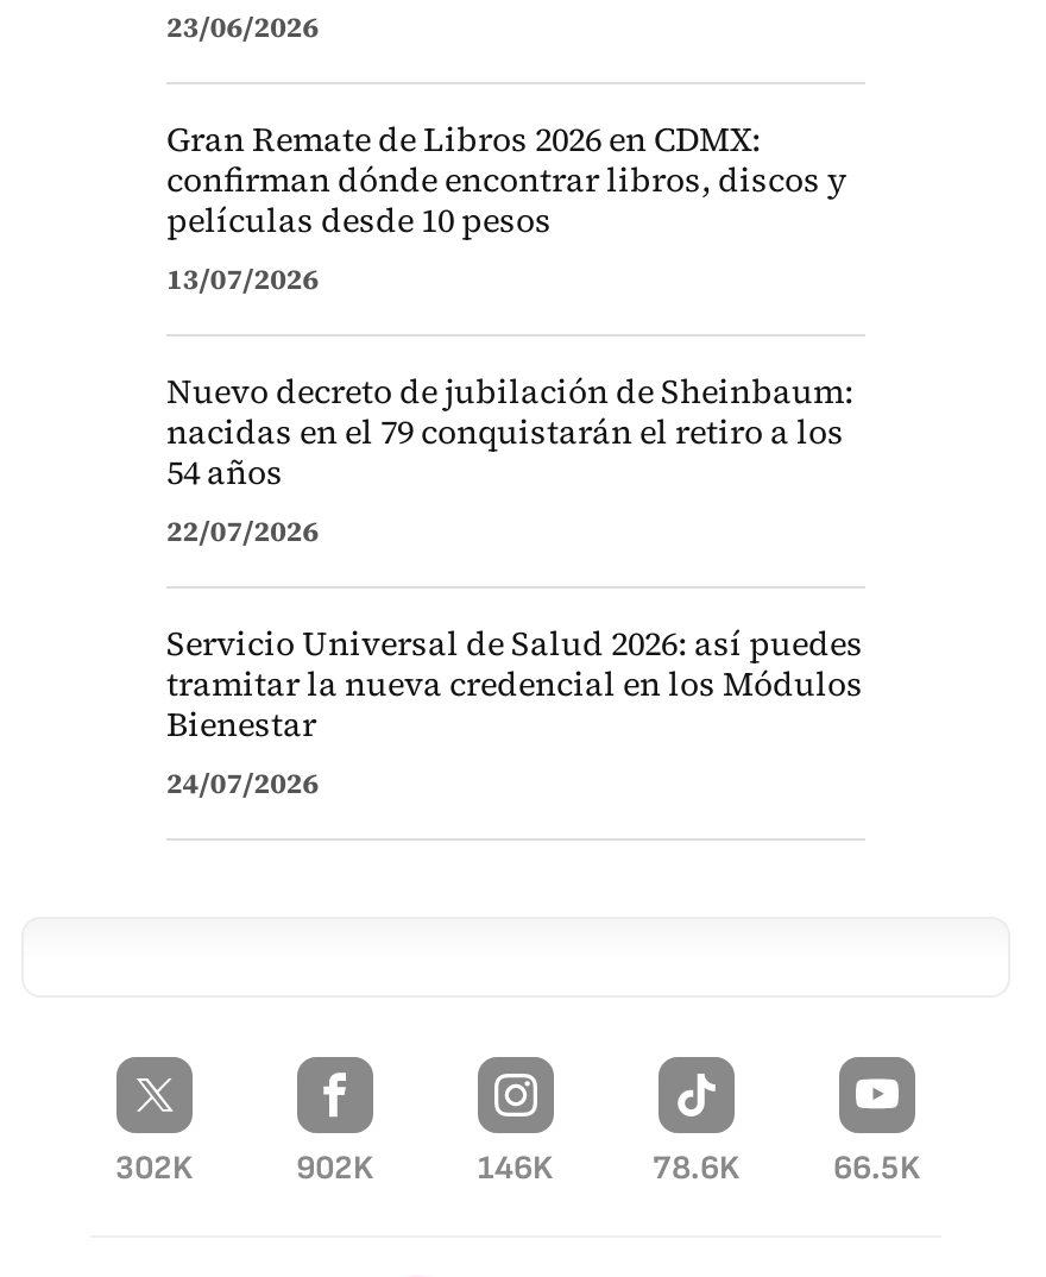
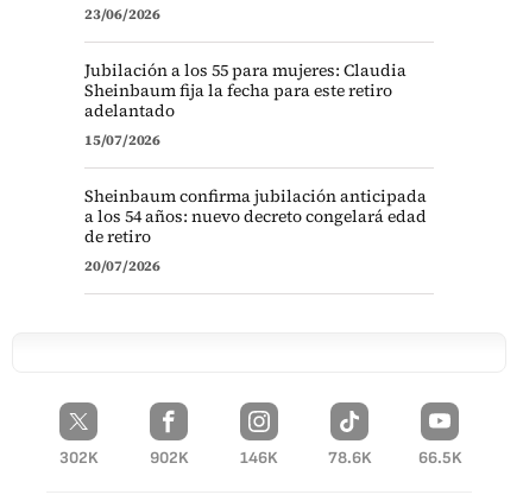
[166,117,863,804] Gran Remate de Libros 2026 en CDMX: | confirman dónde encontrar libros, discos y | películas desde 10 pesos | 13/07/2026 | Nuevo decreto de jubilación de Sheinbaum: | nacidas en el 79 conquistarán el retiro a los | 54 años | 22/07/2026 | Servicio Universal de Salud 2026: así puedes | tramitar la nueva credencial en los Módulos | Bienestar | 24/07/2026 -> [84,58,427,275] Jubilación a los 55 para mujeres: Claudia | Sheinbaum fija la fecha para este retiro | adelantado | 15/07/2026 | Sheinbaum confirma jubilación anticipada | a los 54 años: nuevo decreto congelará edad | de retiro | 20/07/2026

